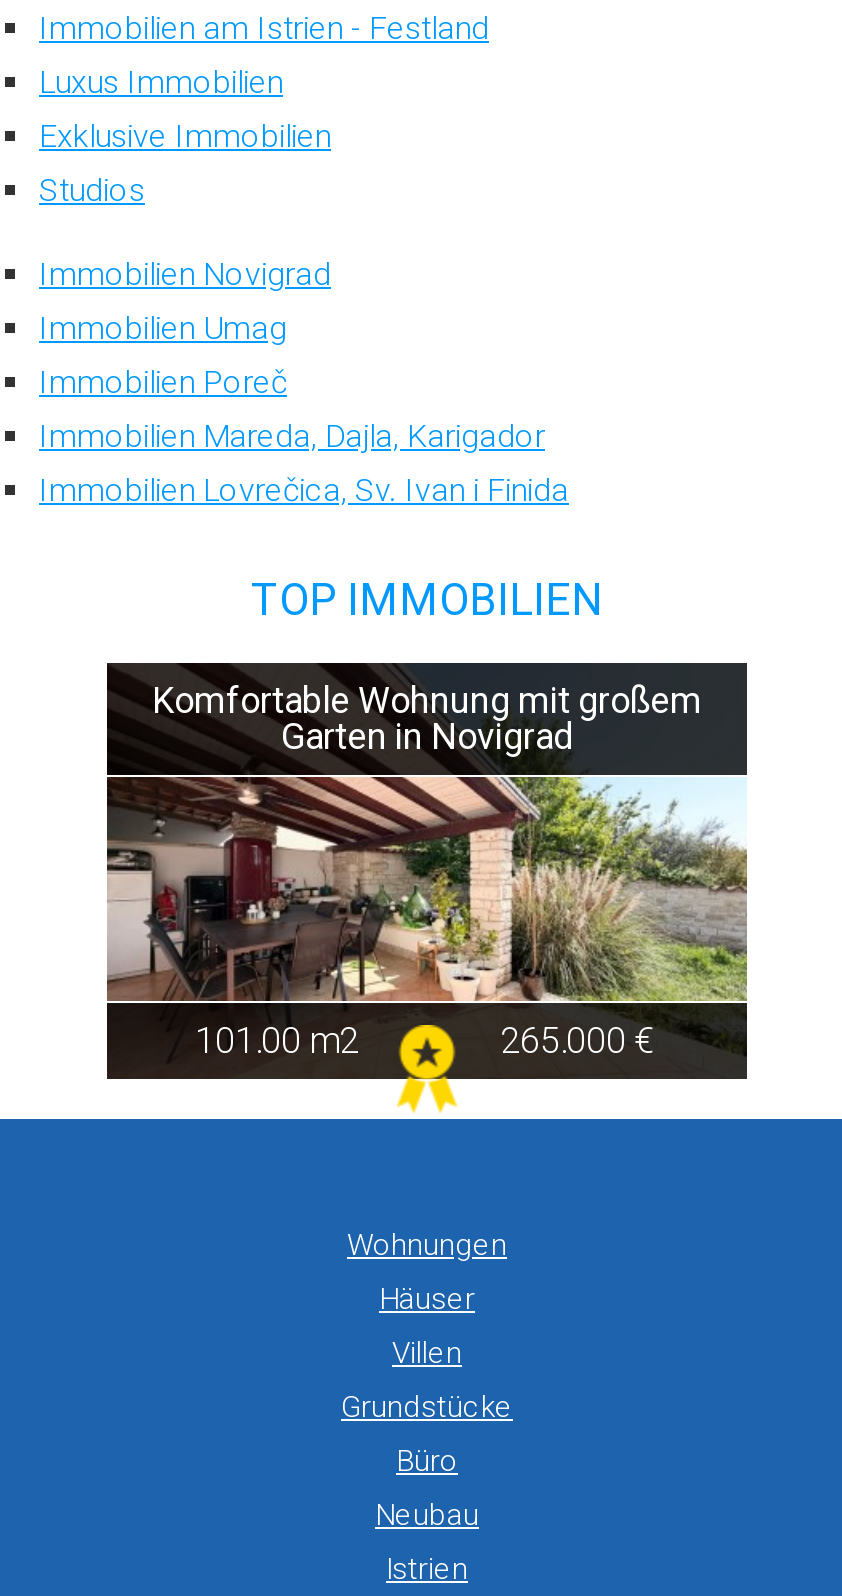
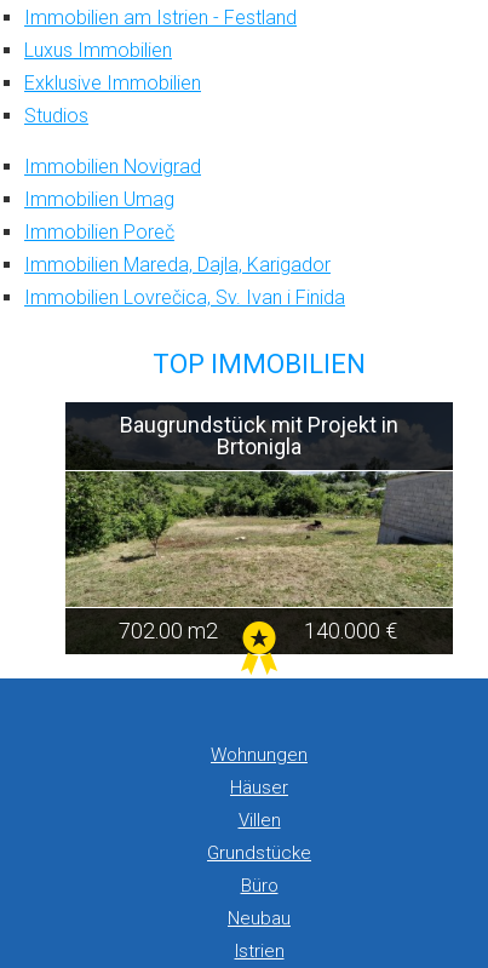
[105,679,747,1003] [image] | Komfortable Wohnung mit großem | Garten in Novigrad -> [64,412,454,608] [image] | Baugrundstück mit Projekt in | Brtonigla
[195,1019,654,1061] 101.00 m2 | 265.000 € -> [119,618,397,643] 702.00 m2 | 140.000 €

